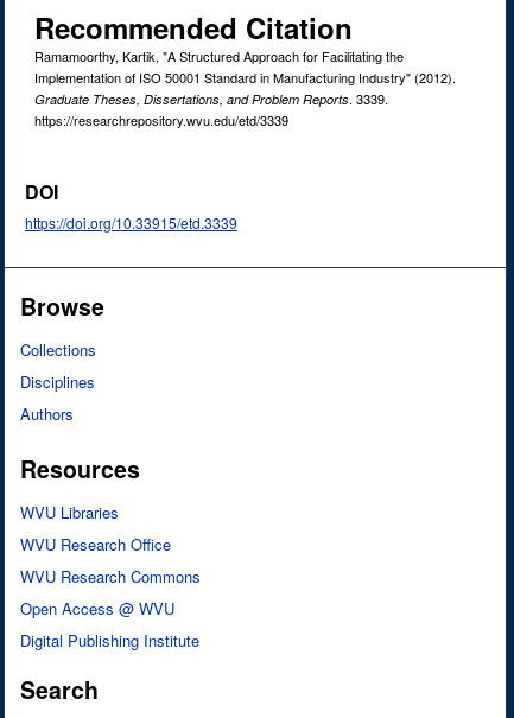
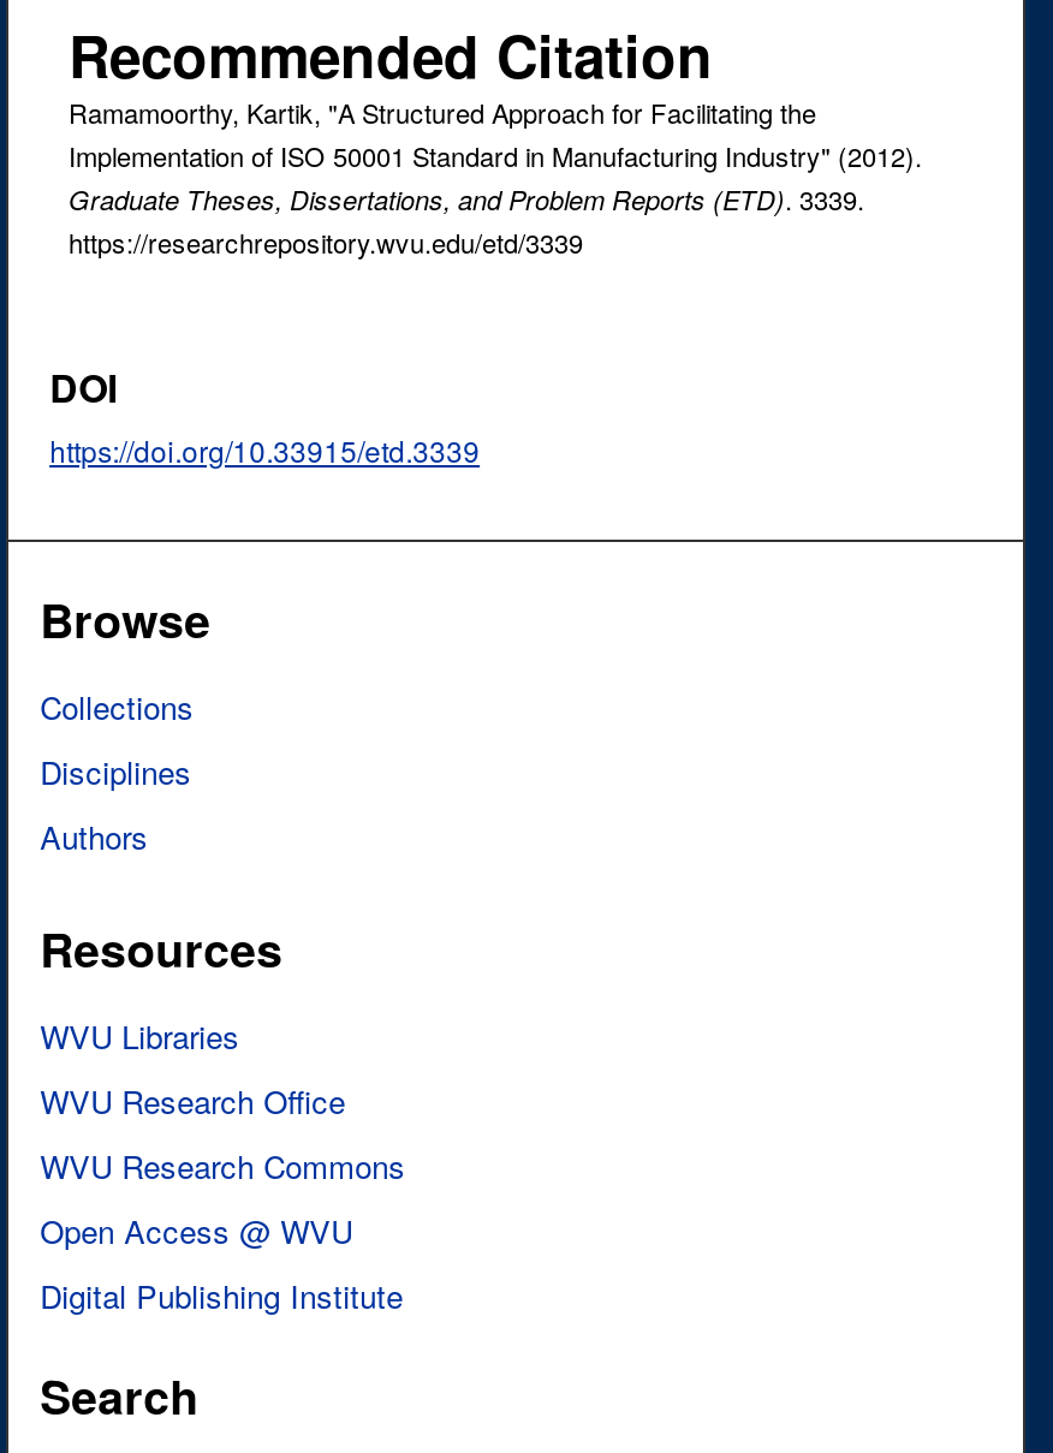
[34,90,388,109] Graduate Theses, Dissertations, and Problem Reports. 3339. -> [69,180,864,219] Graduate Theses, Dissertations, and Problem Reports (ETD). 3339.

